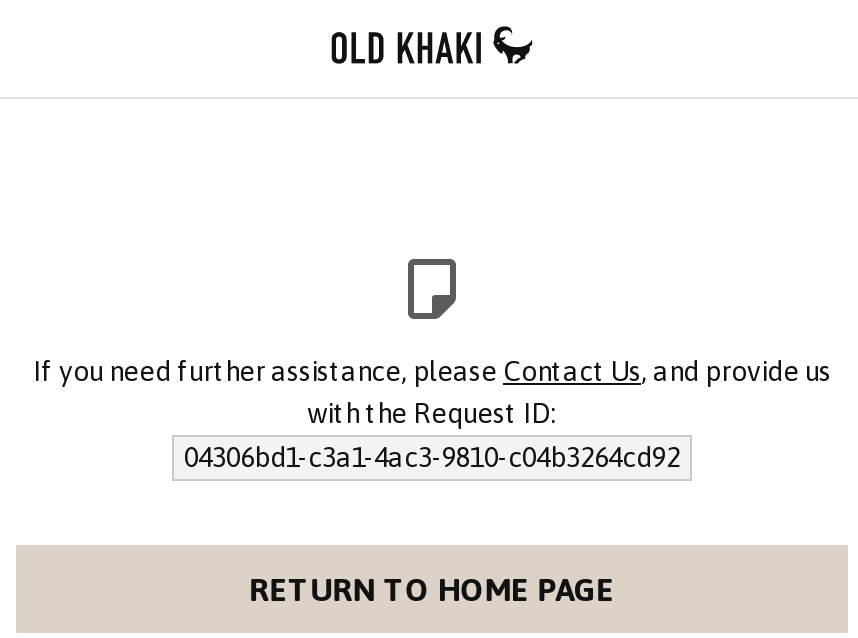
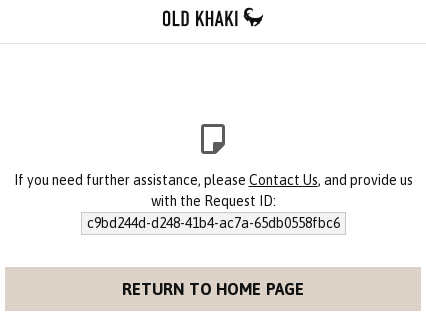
[184,441,680,473] 04306bd1-c3a1-4ac3-9810-c04b3264cd92 -> [86,215,339,231] c9bd244d-d248-41b4-ac7a-65db0558fbc6

